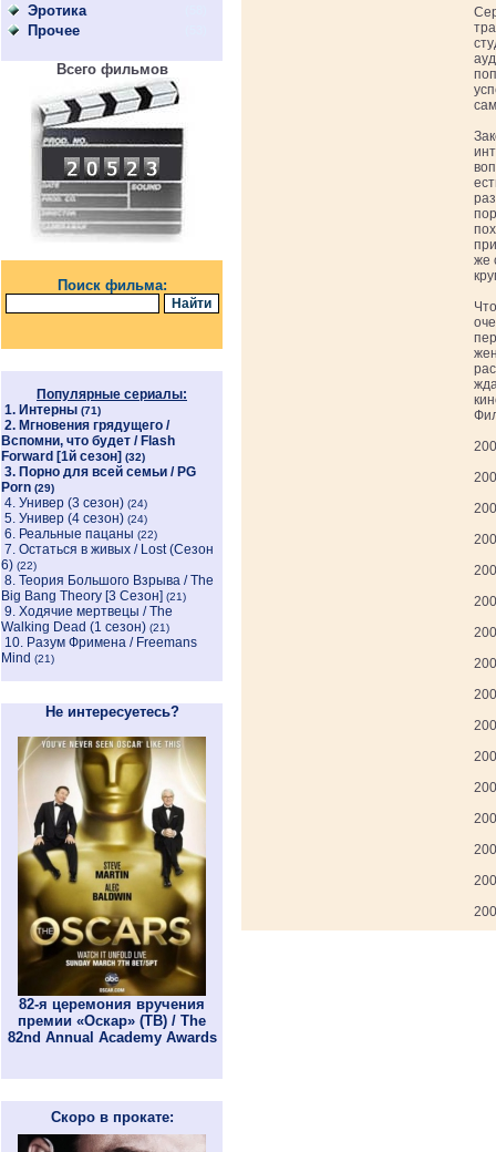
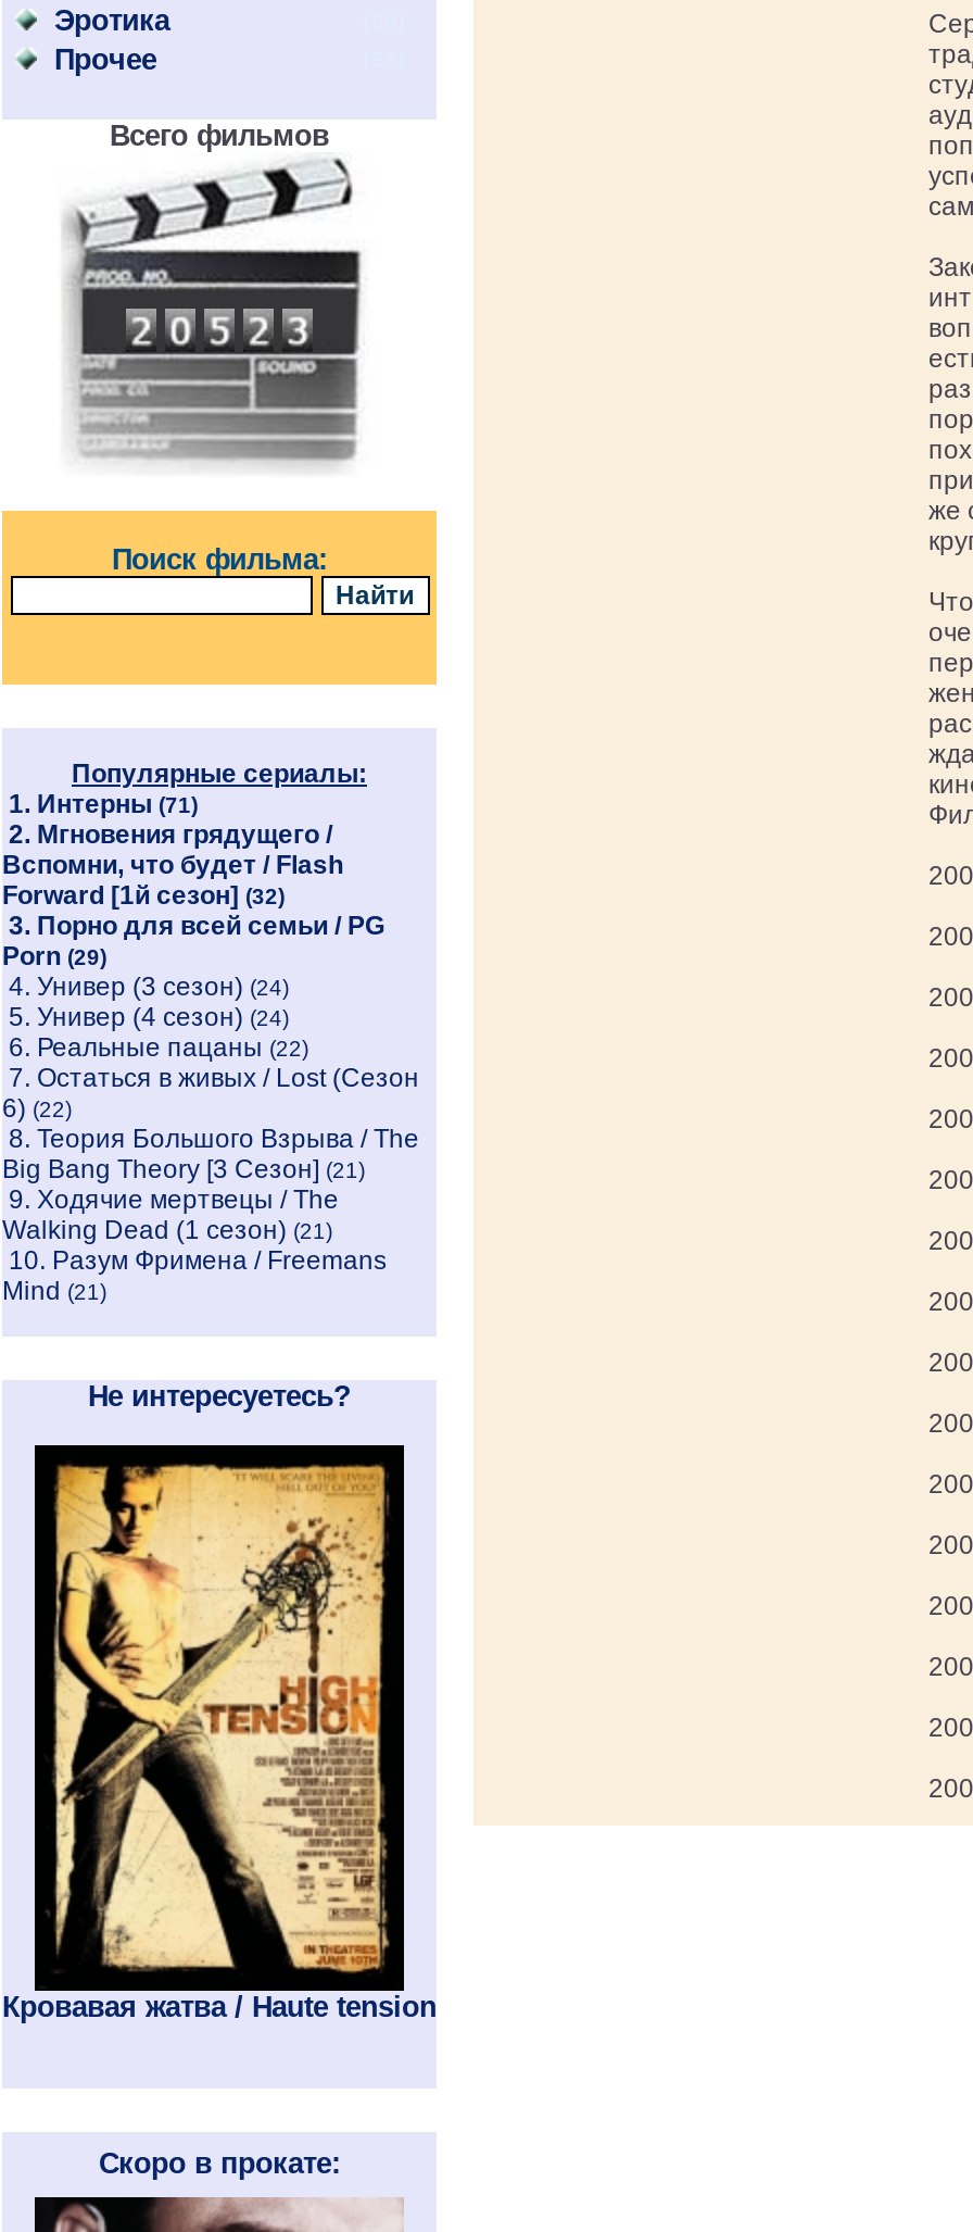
[7,736,216,1046] [image] | 82-я церемония вручения | премии «Оскар» (ТВ) / The | 82nd Annual Academy Awards -> [2,1443,437,2023] [image] | Кровавая жатва / Haute tension

